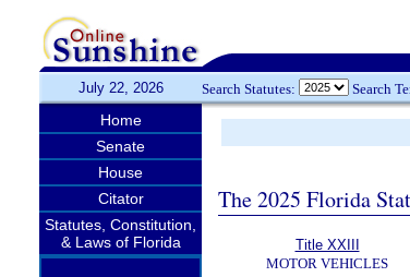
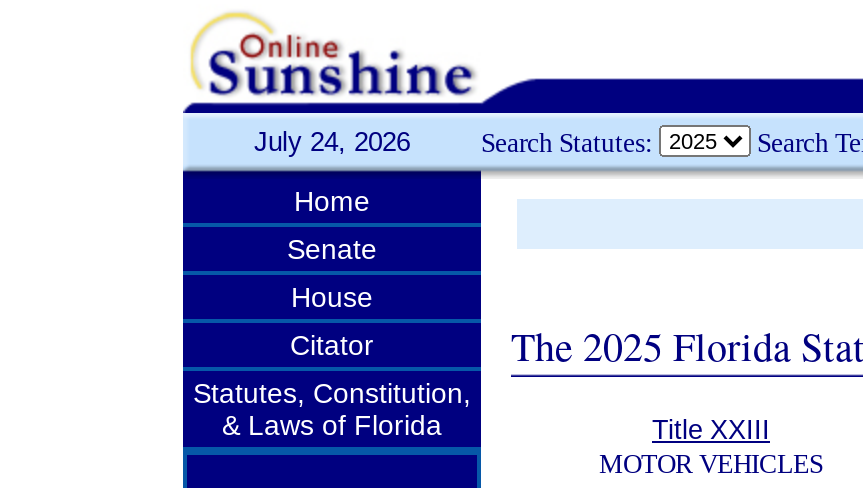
[78,80,163,96] July 22, 2026 -> [254,127,410,157] July 24, 2026

